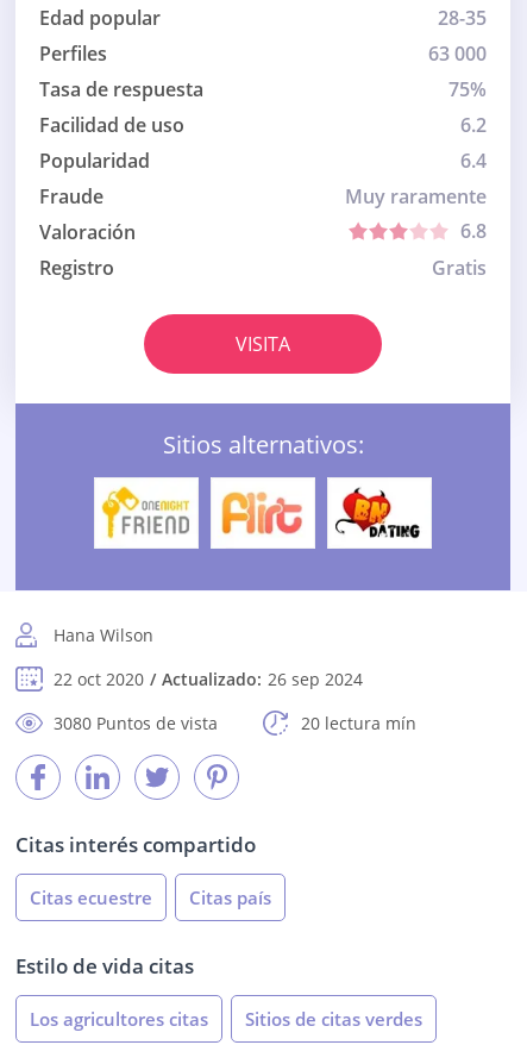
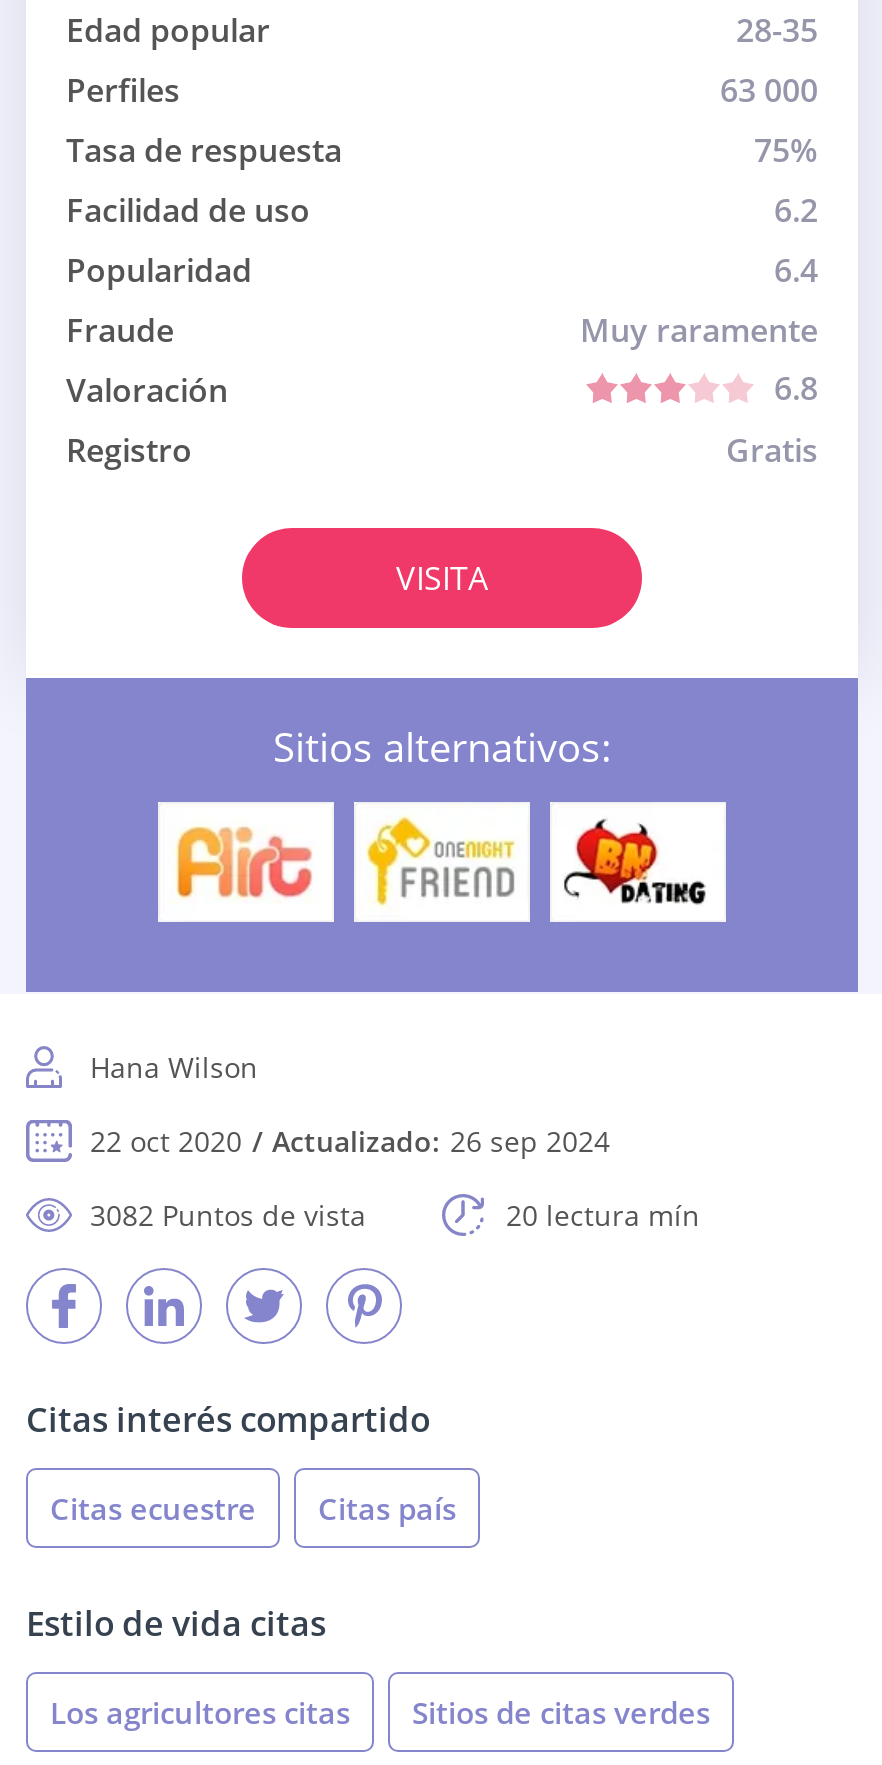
[101,486,190,540] [image] -> [172,818,318,904] [image]
[219,487,306,538] [image] -> [366,816,516,908] [image]
[54,712,218,735] 3080 Puntos de vista -> [90,1196,366,1234] 3082 Puntos de vista

